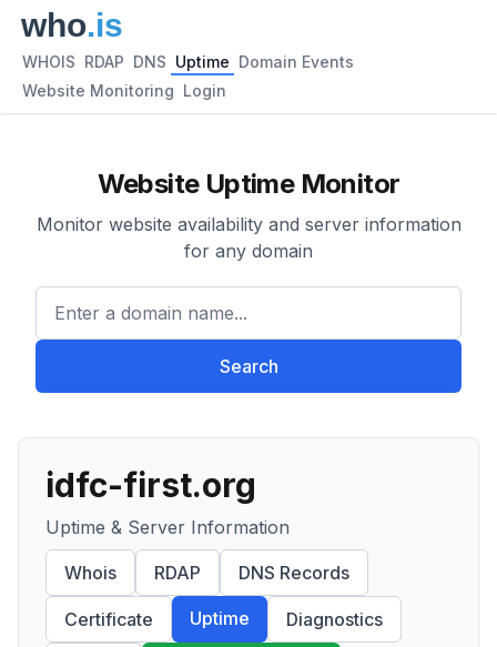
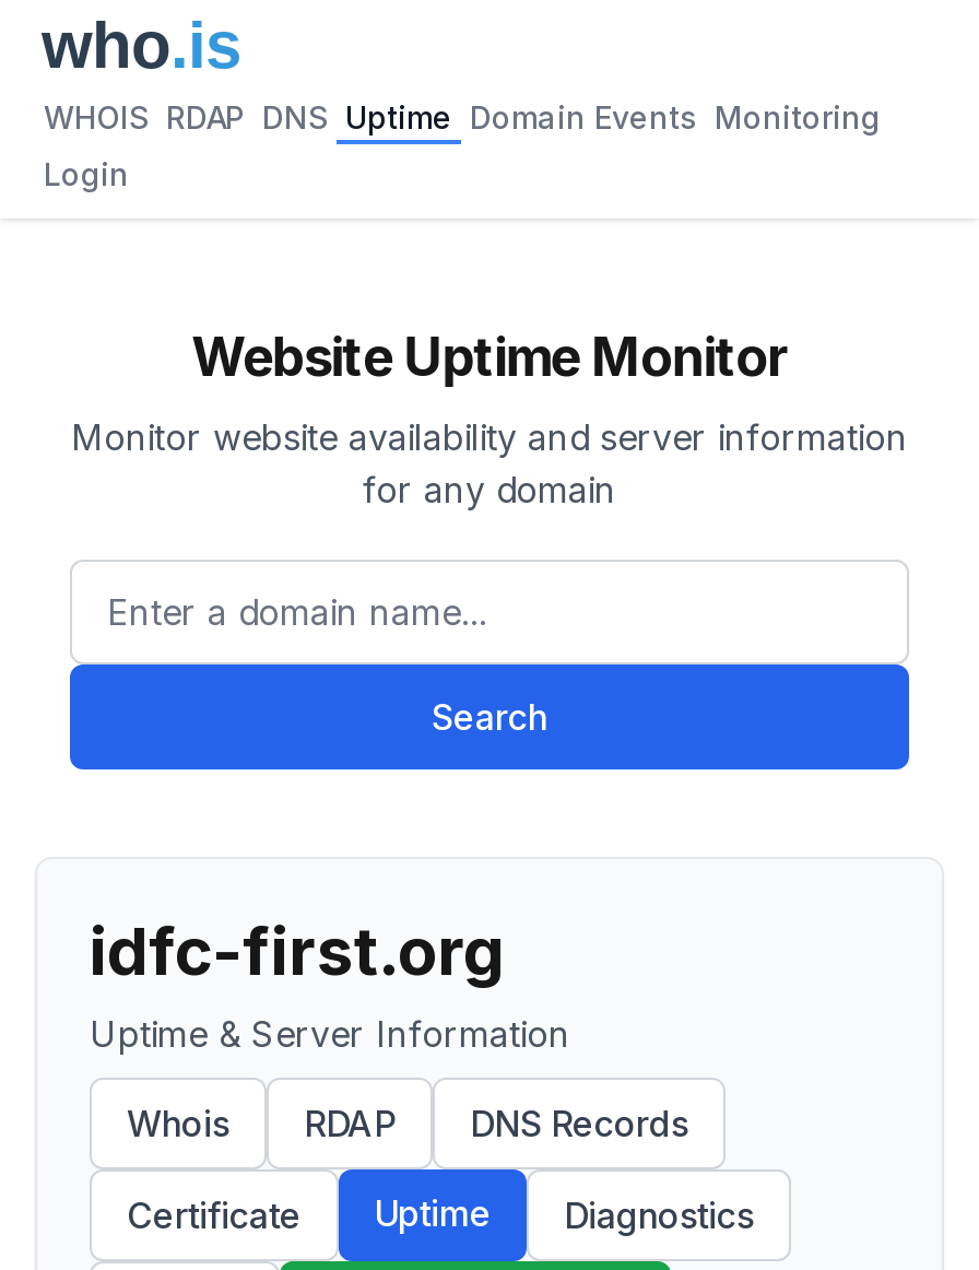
[22,52,354,71] WHOIS RDAP DNS Uptime Domain Events -> [44,98,881,136] WHOIS RDAP DNS Uptime Domain Events Monitoring
[22,81,226,100] Website Monitoring Login -> [44,155,129,192] Login

